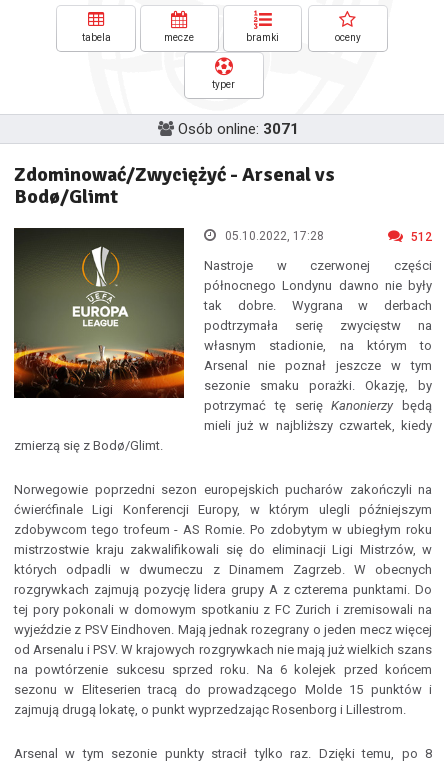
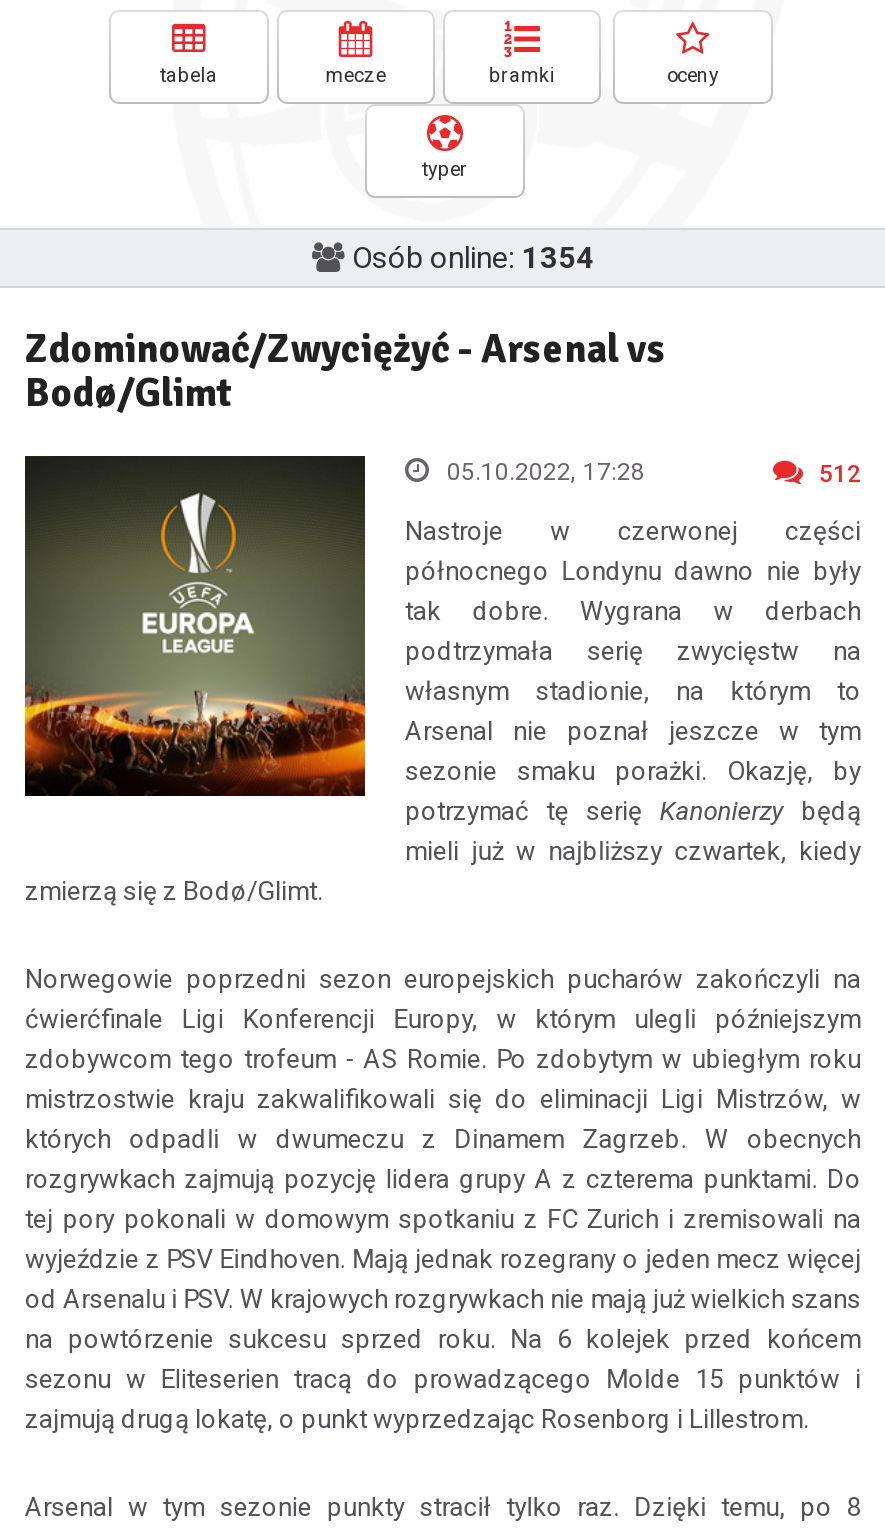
[177,120,298,138] Osób online: 3071 -> [352,240,594,276] Osób online: 1354

